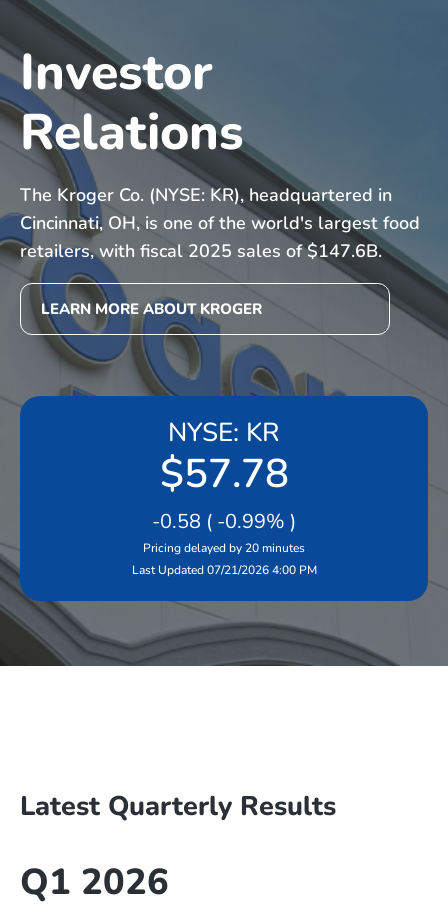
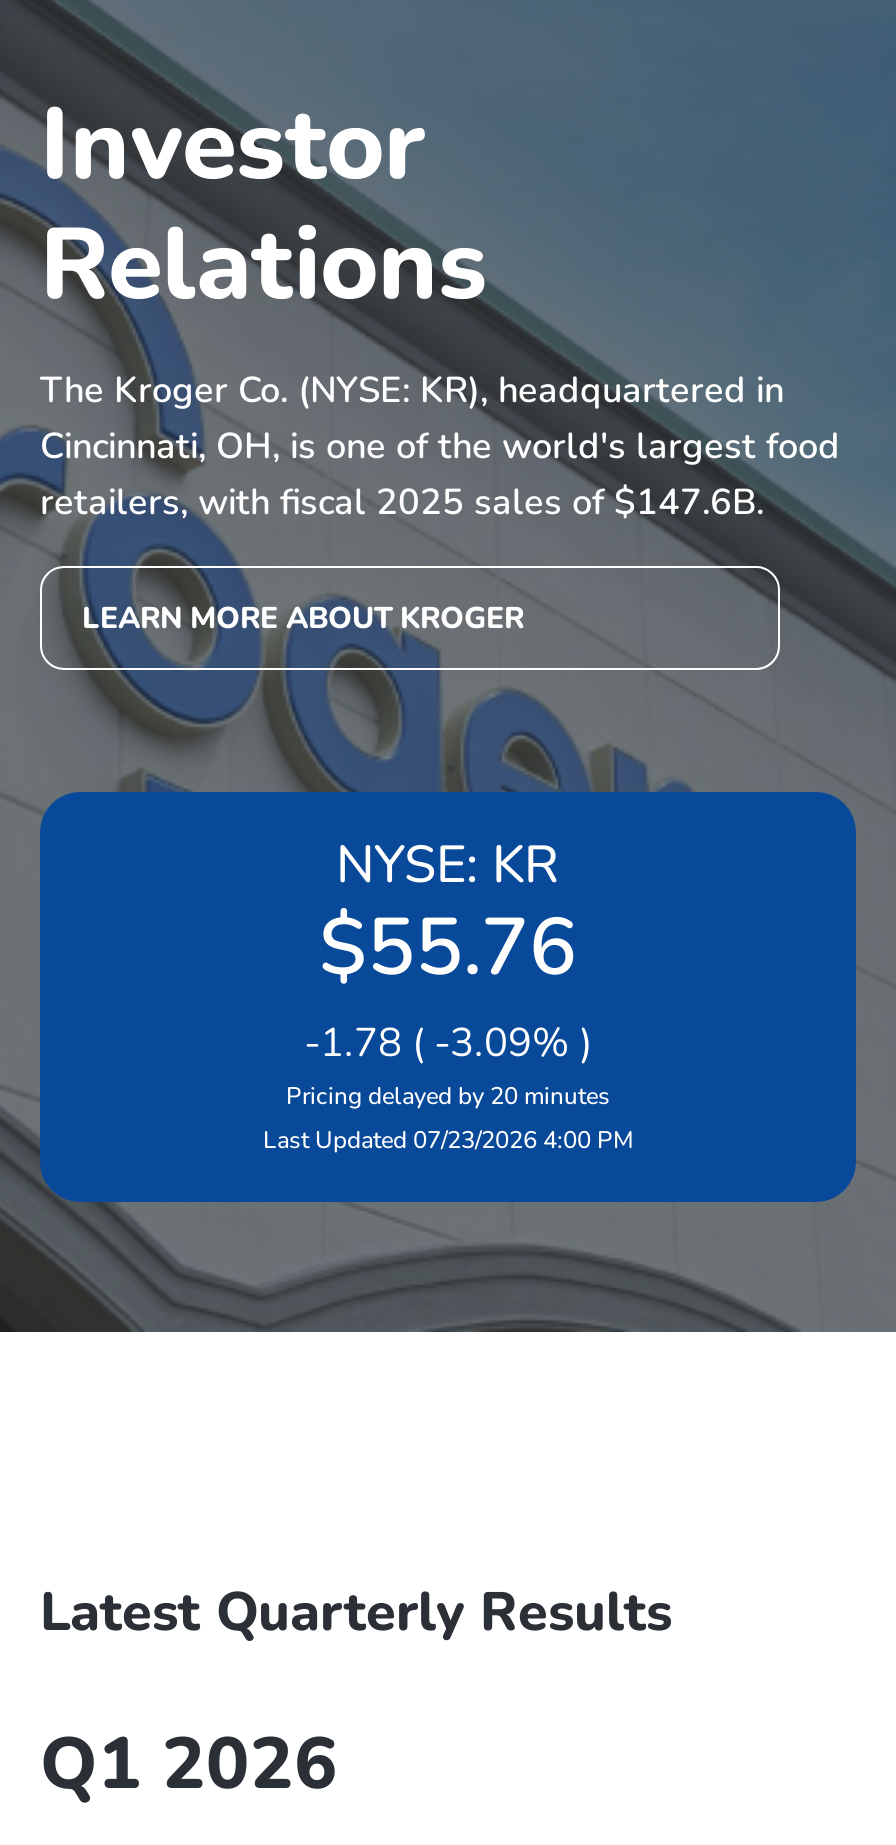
[183,447,288,501] 57.78 -> [367,894,577,1002] 55.76
[152,508,296,535] -0.58 ( -0.99% ) -> [304,1016,592,1070] -1.78 ( -3.09% )
[131,562,316,578] Last Updated 07/21/2026 4:00 PM -> [263,1124,633,1156] Last Updated 07/23/2026 4:00 PM

